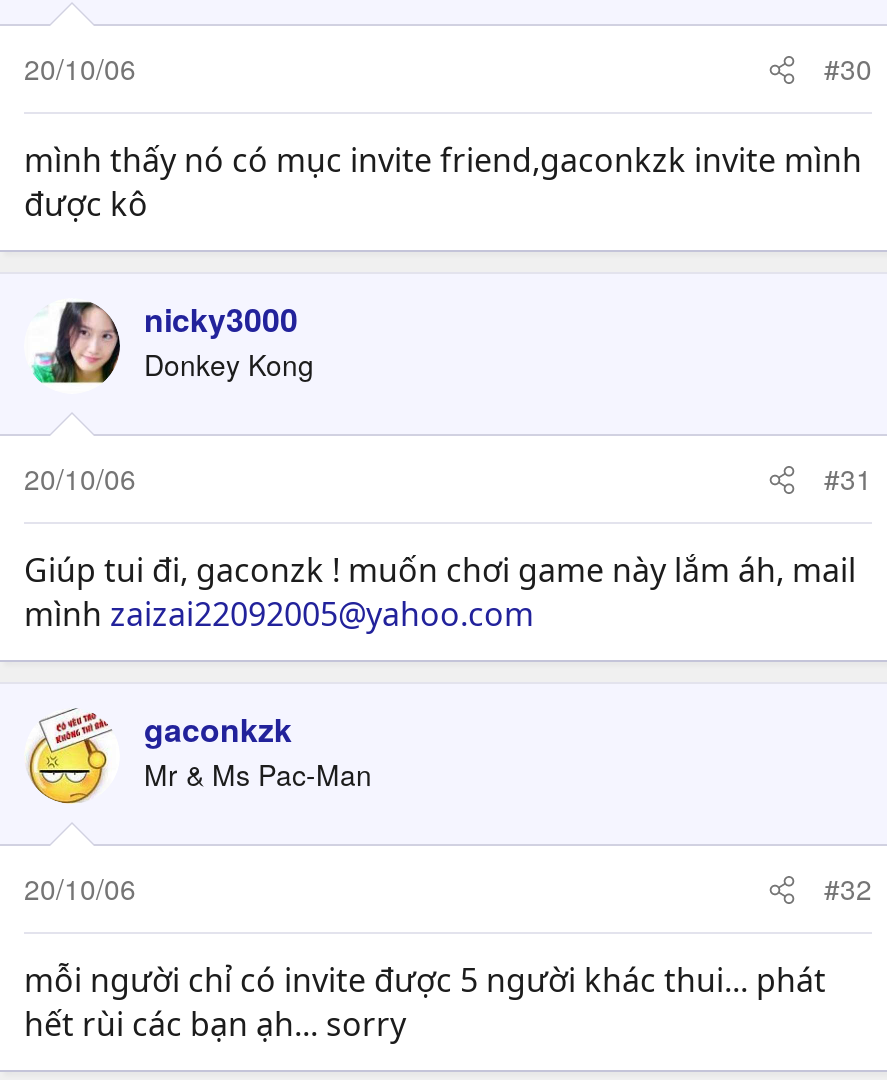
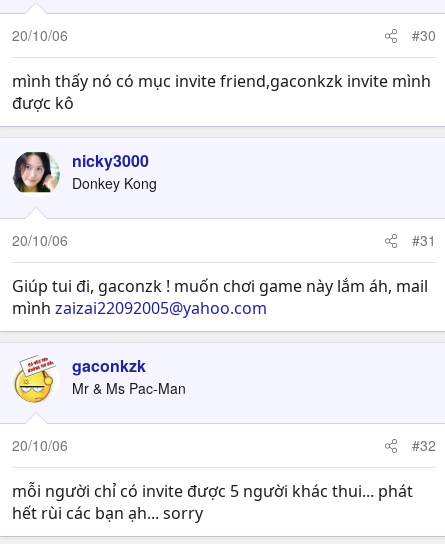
[26,302,122,386] [image] -> [12,151,61,194] [image]

